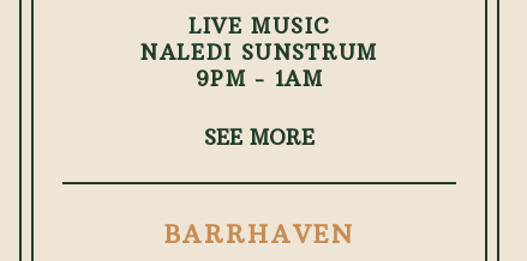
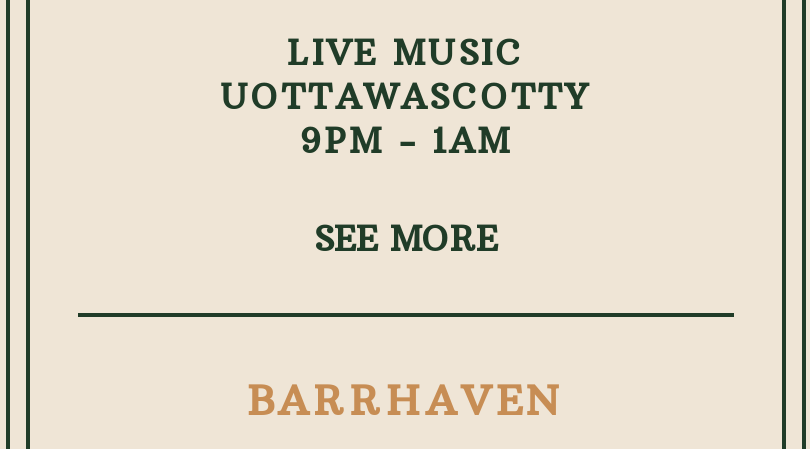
[141,40,378,66] NALEDI SUNSTRUM -> [220,75,592,119] UOTTAWASCOTTY

